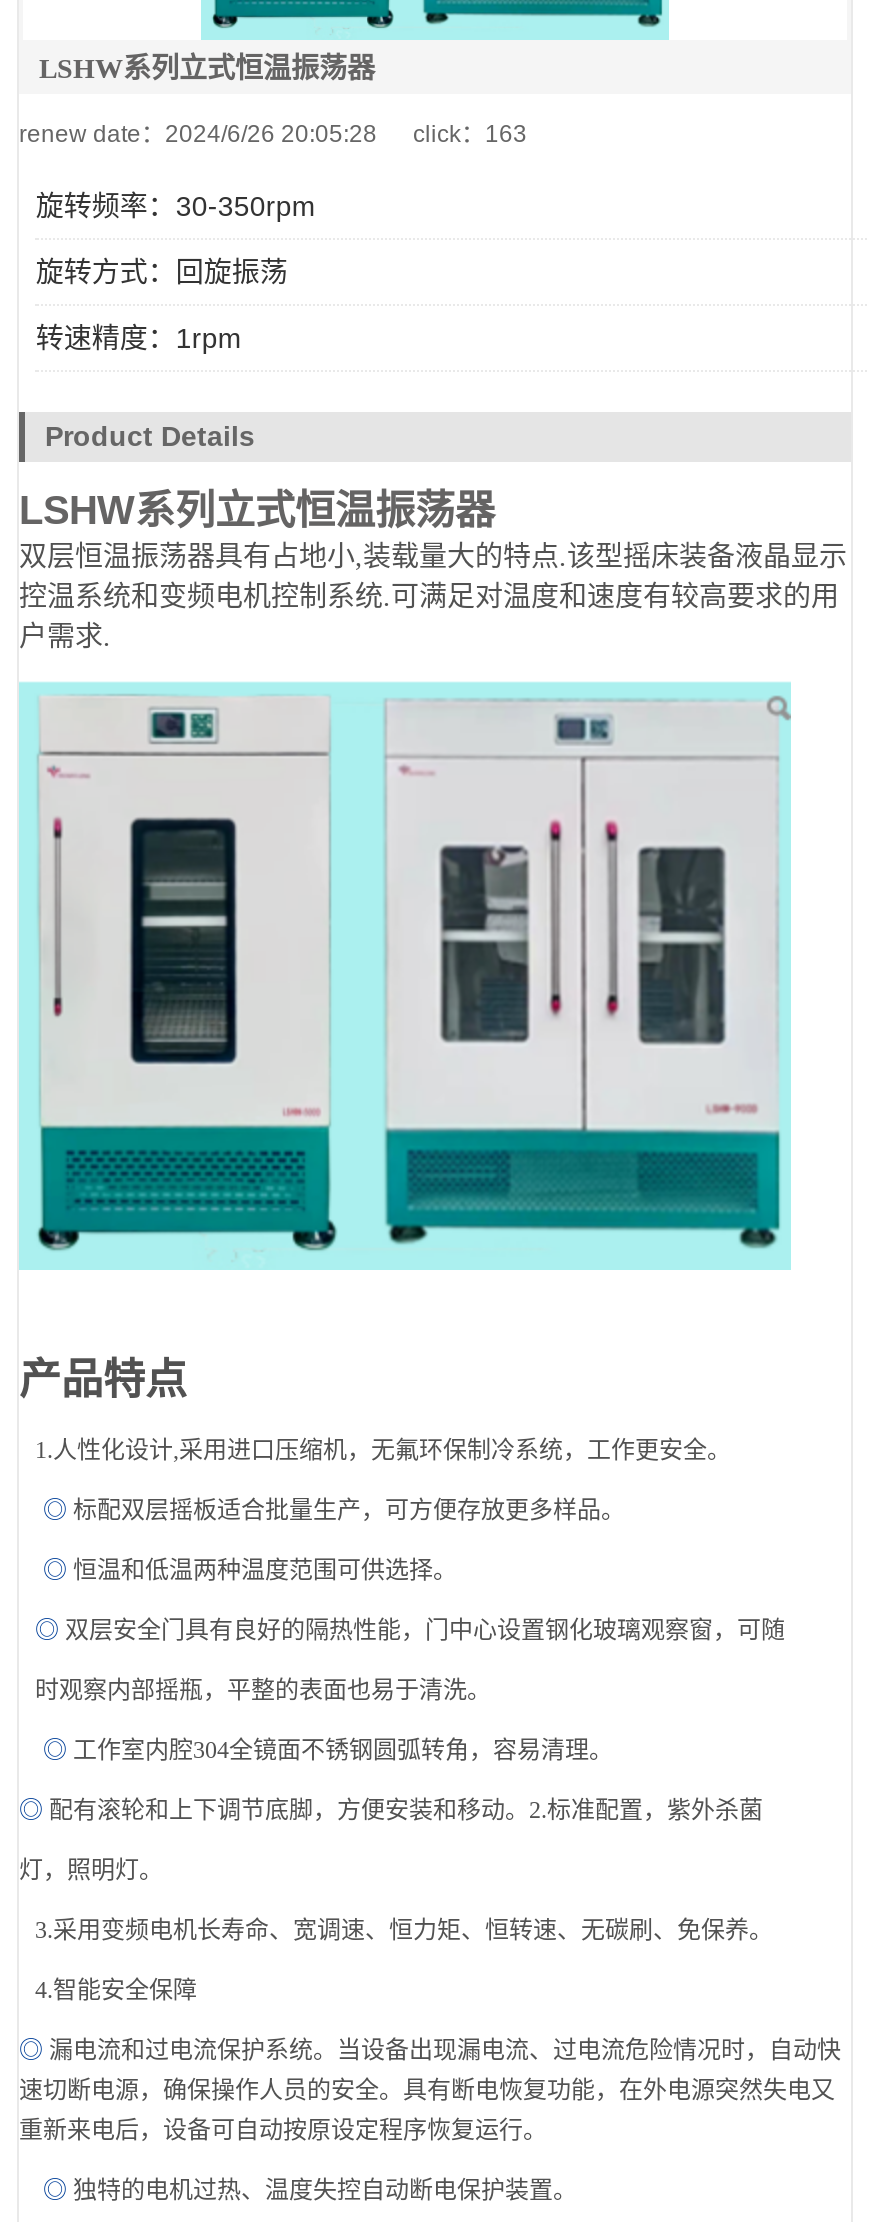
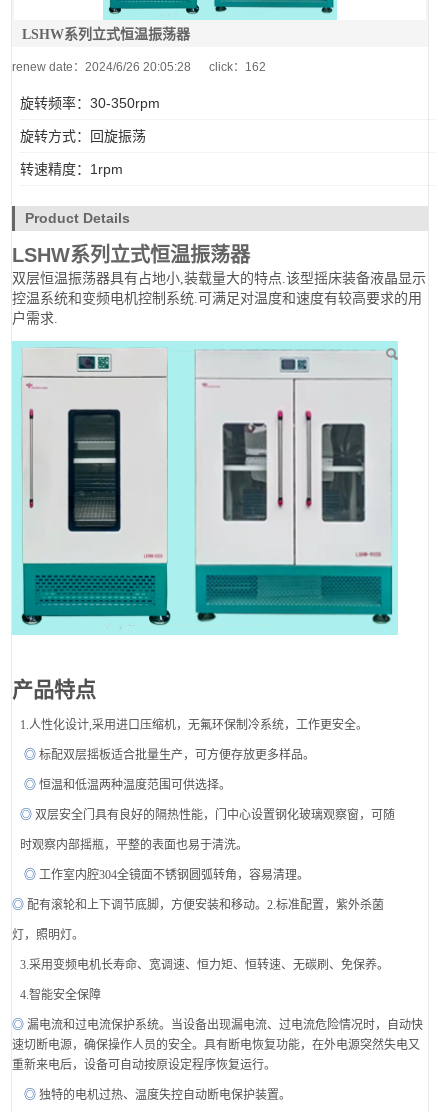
[19,119,527,147] renew date：2024/6/26 20:05:28 click：163 -> [12,59,266,73] renew date：2024/6/26 20:05:28 click：162

